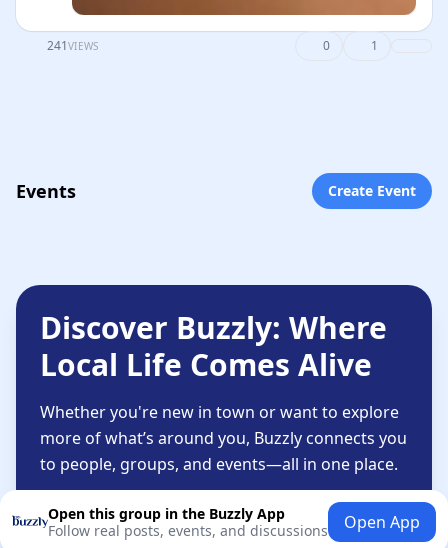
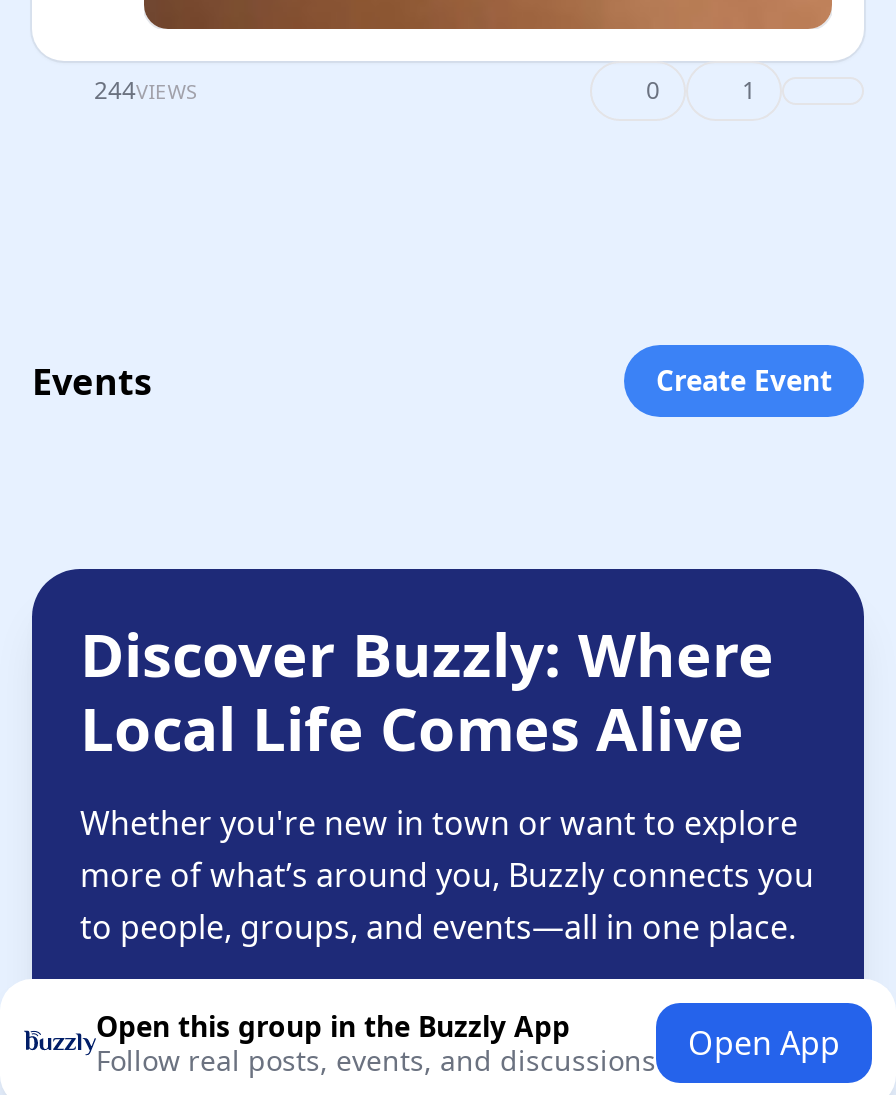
[47,37,98,54] 241VIEWS -> [94,73,196,107] 244VIEWS

